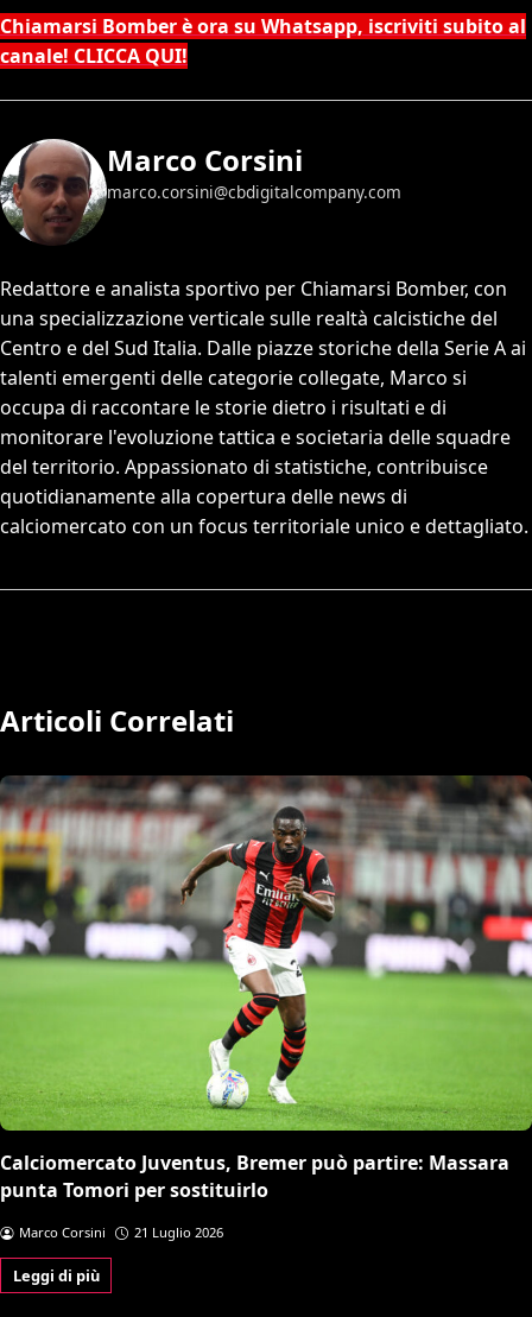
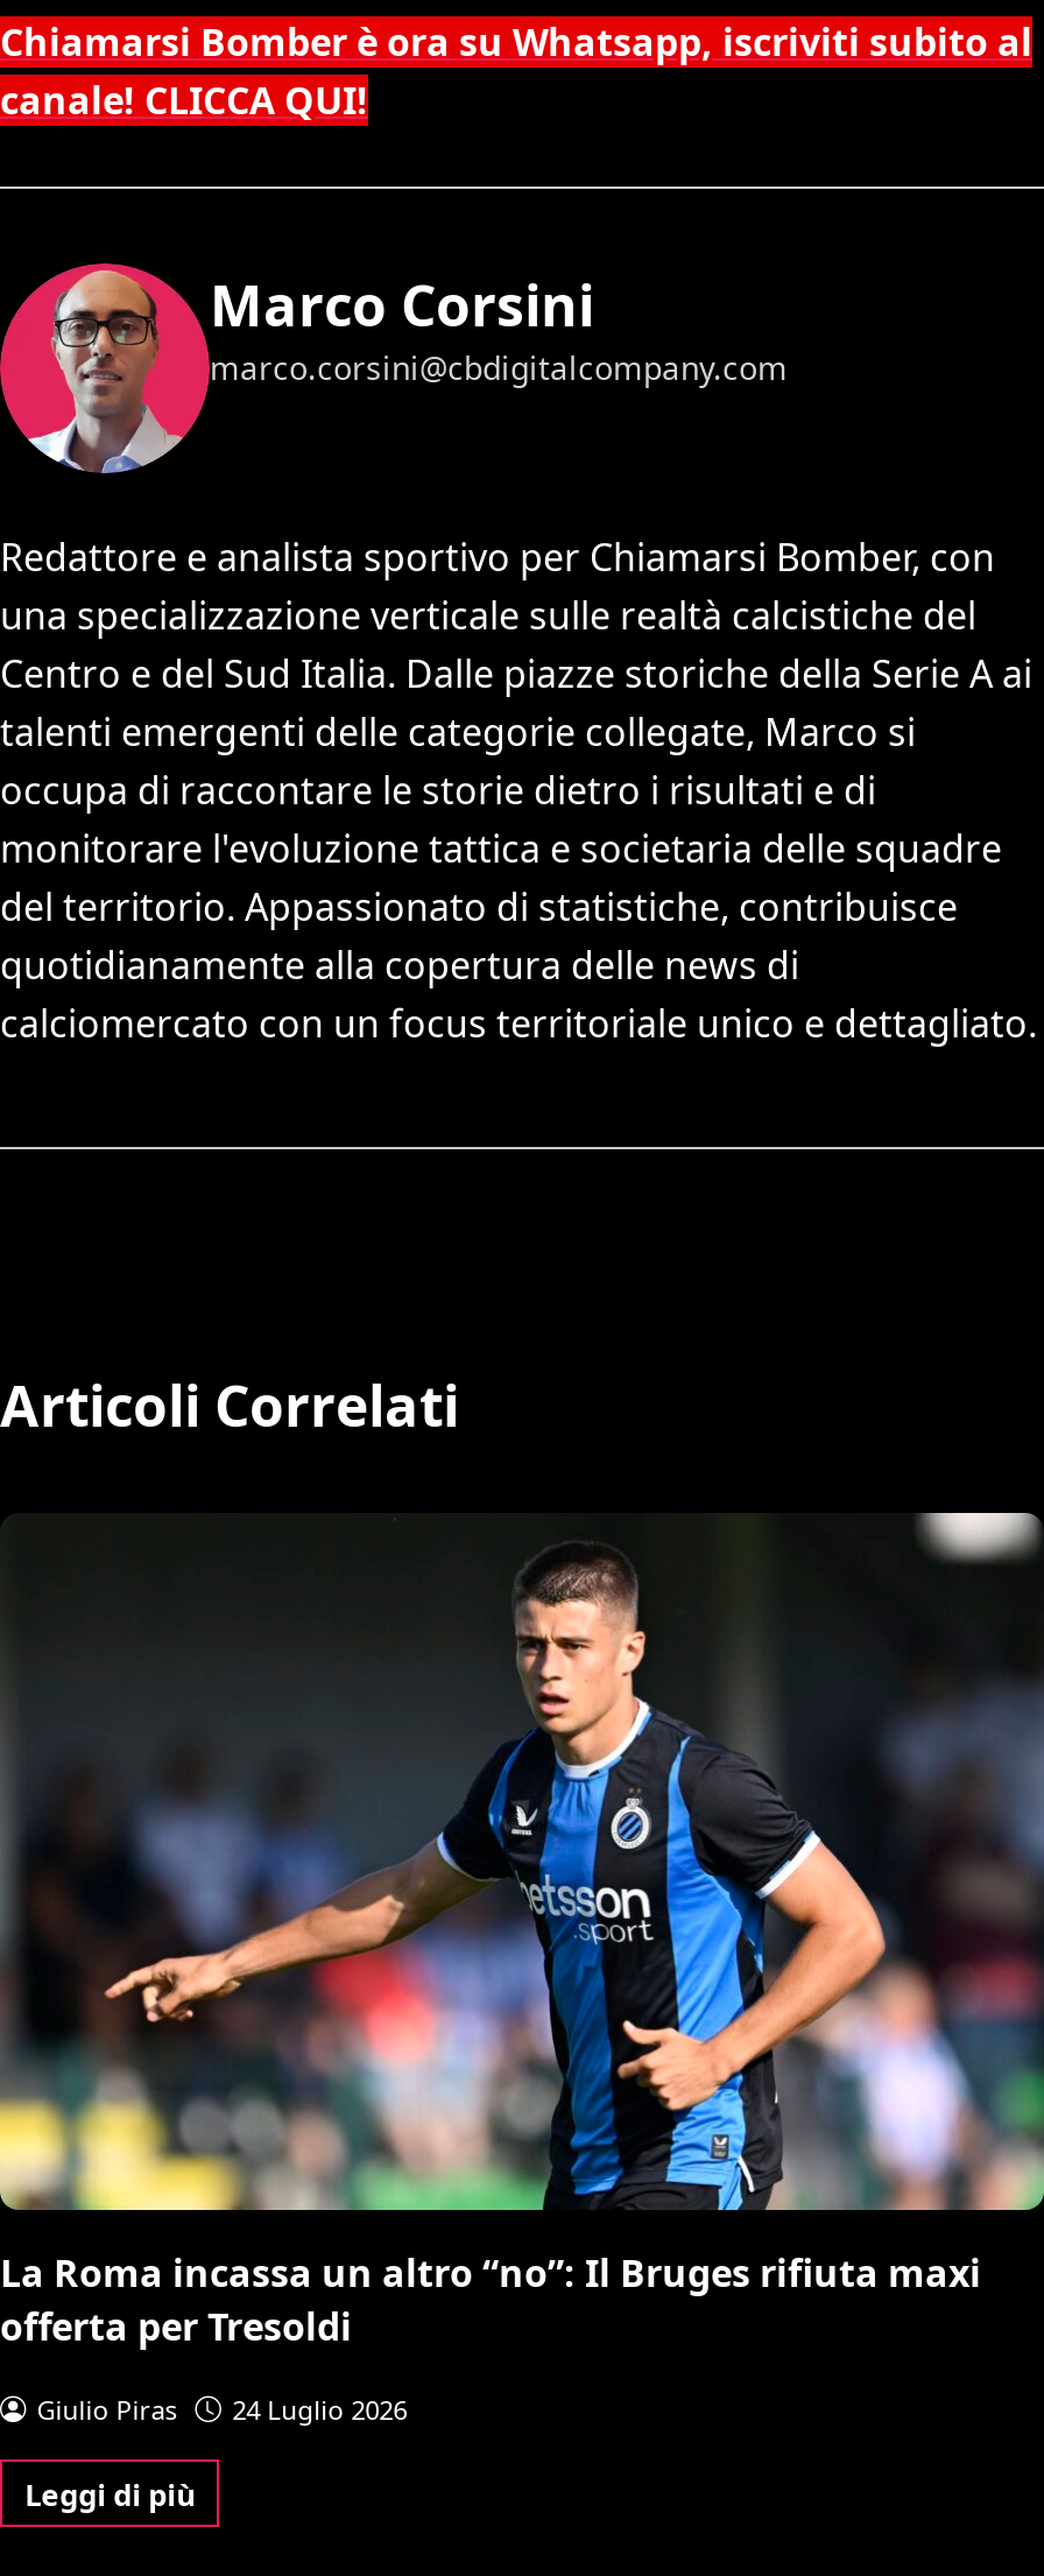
[4,138,104,246] [image] -> [7,261,207,476] [image]
[0,775,528,1203] [image] | Calciomercato Juventus, Bremer può partire: Massara | punta Tomori per sostituirlo -> [0,1511,1037,2352] [image] | La Roma incassa un altro “no”: Il Bruges rifiuta maxi | offerta per Tresoldi
[19,1223,223,1241] Marco Corsini | 21 Luglio 2026 -> [37,2392,407,2427] Giulio Piras | 24 Luglio 2026

